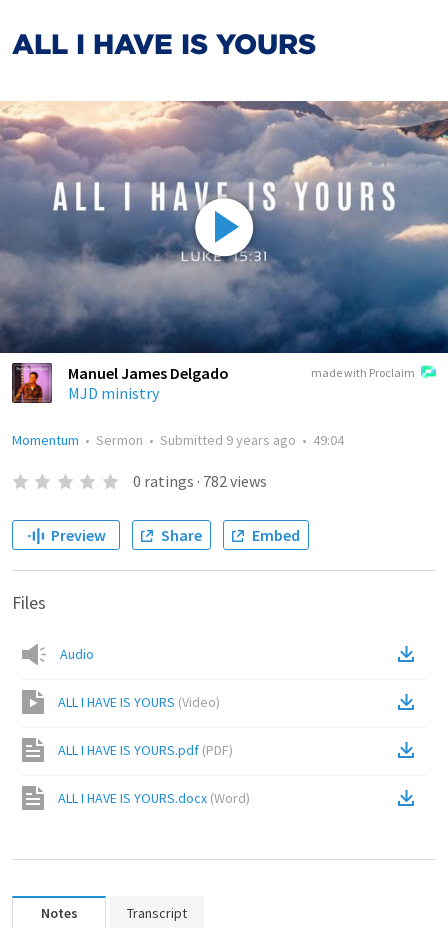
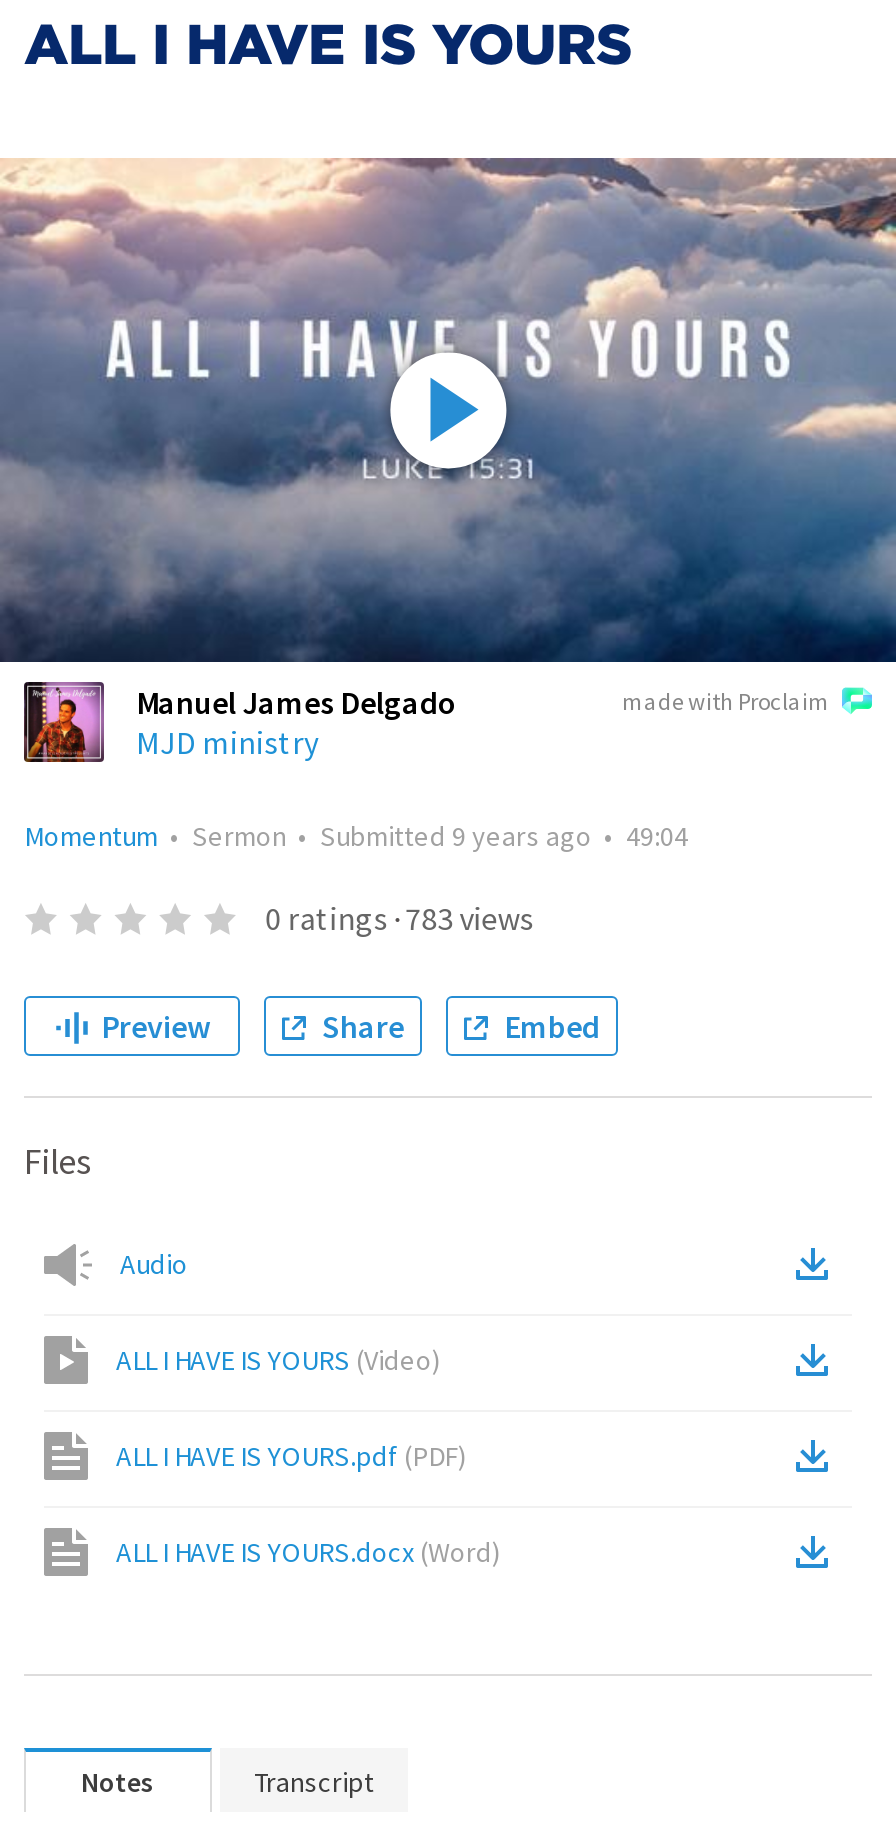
[133,471,267,491] 0 ratings · 782 views -> [265,898,533,938] 0 ratings · 783 views

